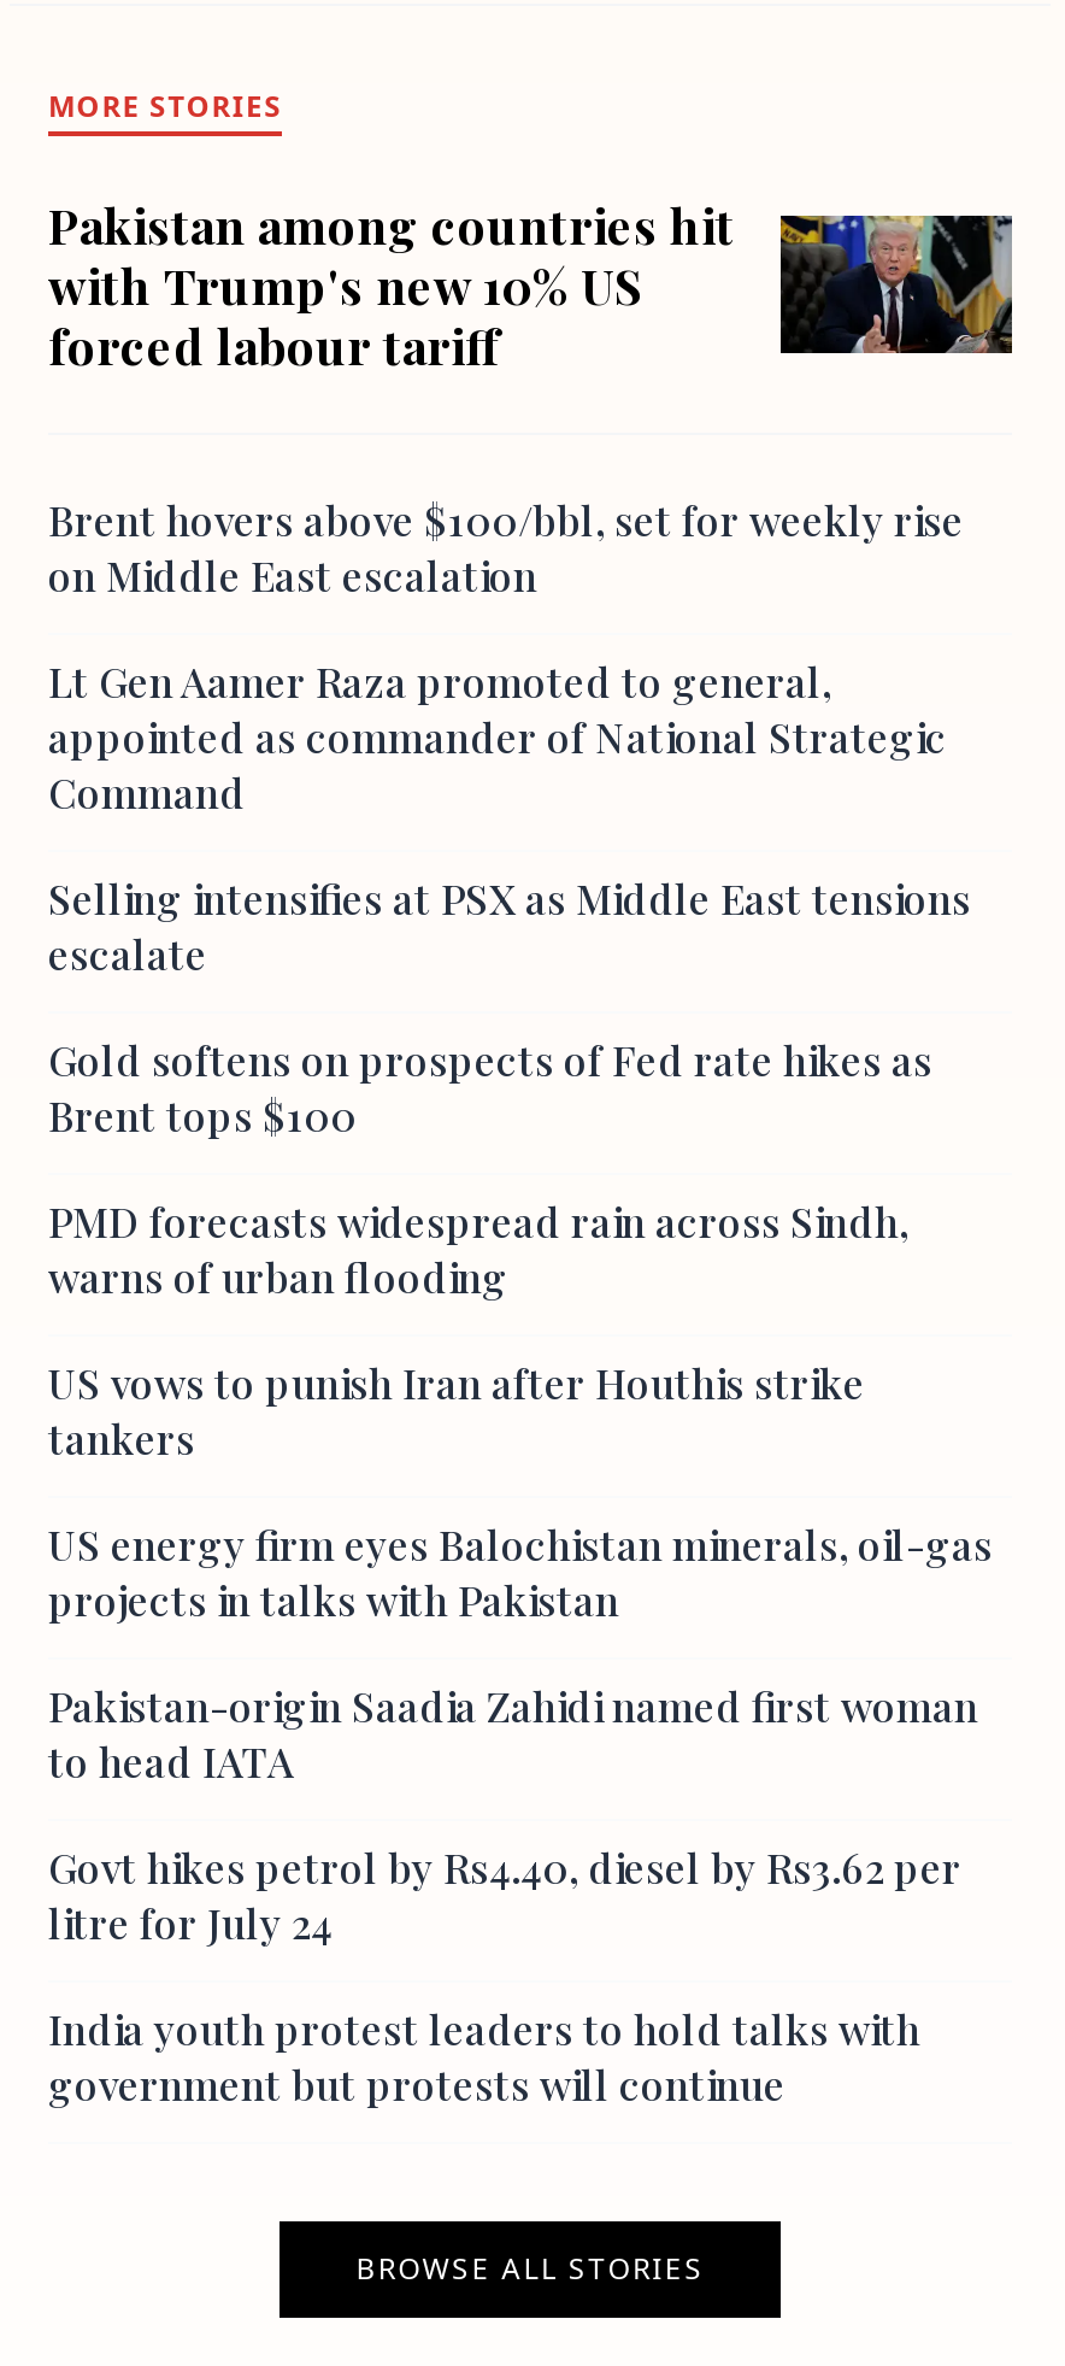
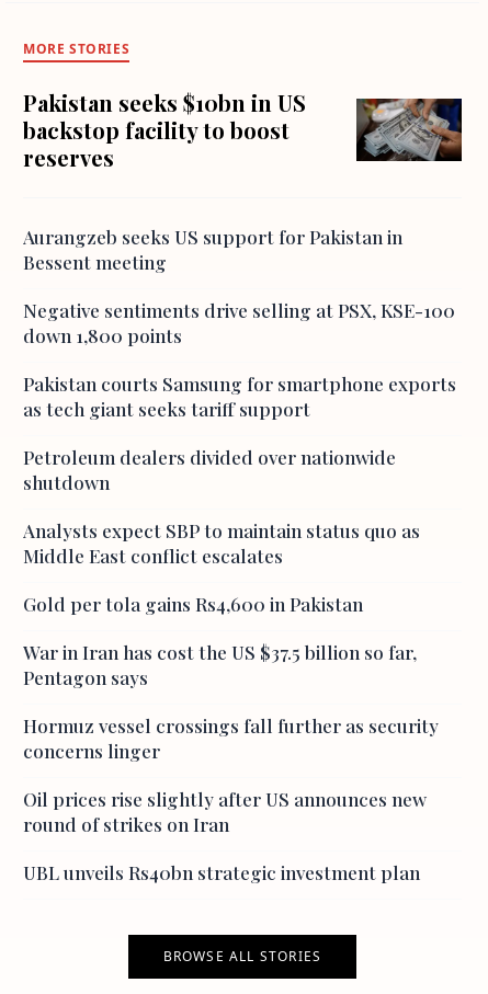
[48,192,735,378] Pakistan among countries hit | with Trump's new 10% US | forced labour tariff -> [23,88,306,172] Pakistan seeks $10bn in US | backstop facility to boost | reserves
[781,213,1014,356] [image] -> [356,98,463,150] [image]
[48,493,964,602] Brent hovers above $100/bbl, set for weekly rise | on Middle East escalation -> [23,225,402,274] Aurangzeb seeks US support for Pakistan in | Bessent meeting
[48,655,947,819] Lt Gen Aamer Raza promoted to general, | appointed as commander of National Strategic | Command -> [23,298,455,348] Negative sentiments drive selling at PSX, KSE-100 | down 1,800 points
[48,872,971,980] Selling intensifies at PSX as Middle East tensions | escalate -> [23,372,456,421] Pakistan courts Samsung for smartphone exports | as tech giant seeks tariff support
[48,1033,932,1142] Gold softens on prospects of Fed rate hikes as | Brent tops $100 -> [23,445,396,494] Petroleum dealers divided over nationwide | shutdown
[48,1195,908,1303] PMD forecasts widespread rain across Sindh, | warns of urban flooding -> [23,519,420,568] Analysts expect SBP to maintain status quo as | Middle East conflict escalates
[48,1356,865,1465] US vows to punish Iran after Houthis strike | tankers -> [23,592,363,616] Gold per tola gains Rs4,600 in Pakistan
[48,1518,993,1626] US energy firm eyes Balochistan minerals, oil-gas | projects in talks with Pakistan -> [23,640,417,690] War in Iran has cost the US $37.5 billion so far, | Pentagon says
[48,1679,978,1788] Pakistan-origin Saadia Zahidi named first woman | to head IATA -> [23,714,439,763] Hormuz vessel crossings fall further as security | concerns linger
[48,1841,961,1949] Govt hikes petrol by Rs4.40, diesel by Rs3.62 per | litre for July 24 -> [23,787,427,836] Oil prices rise slightly after US announces new | round of strikes on Iran
[48,2002,920,2111] India youth protest leaders to hold talks with | government but protests will continue -> [23,861,420,885] UBL unveils Rs40bn strategic investment plan

